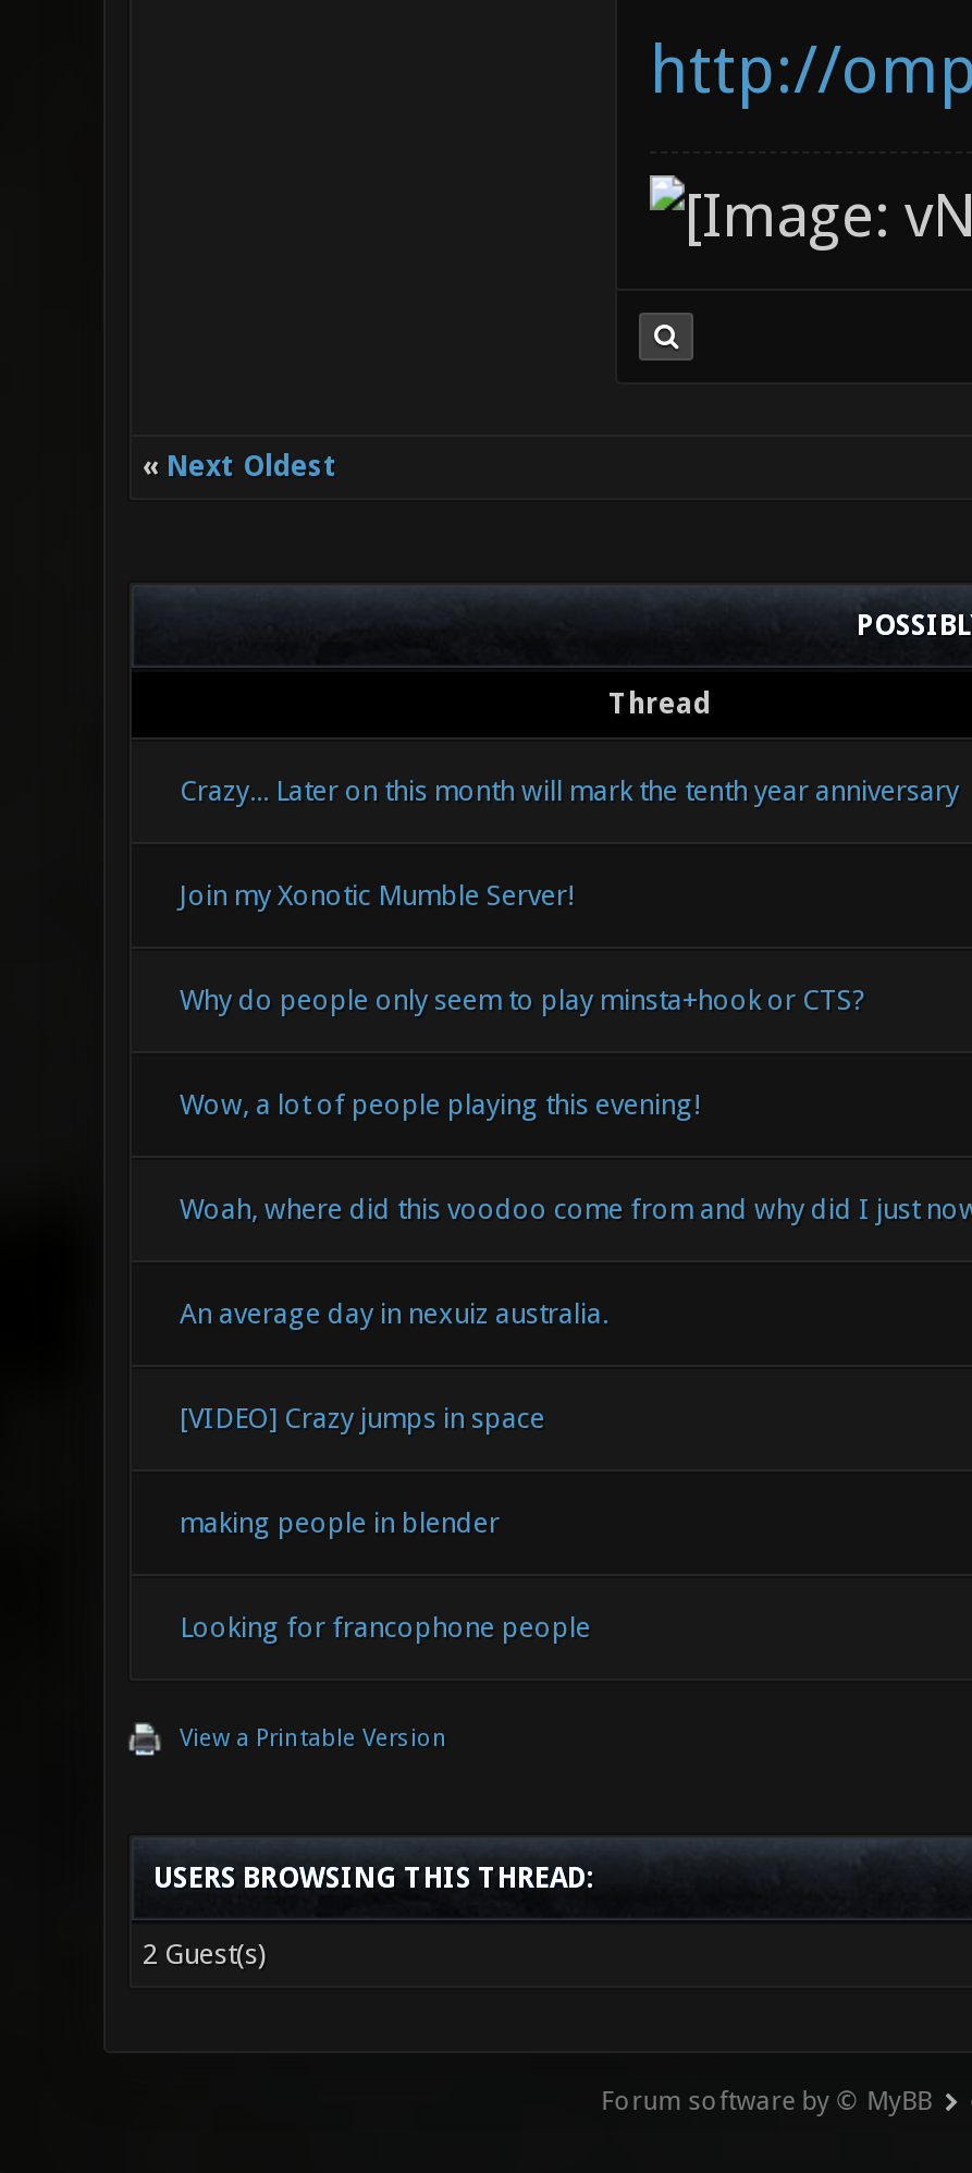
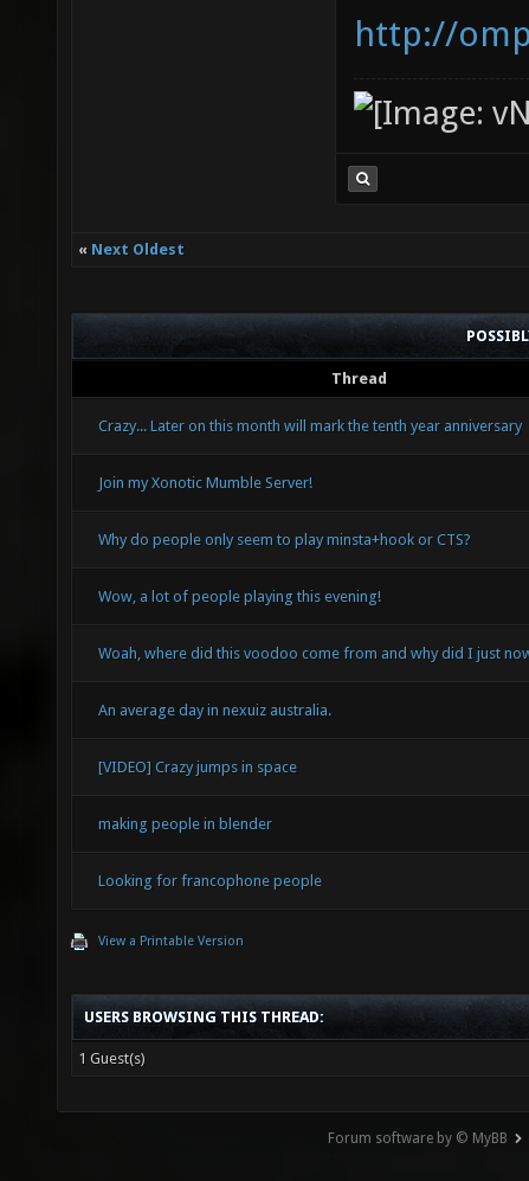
[143,1938,267,1970] 2 Guest(s) -> [78,1050,146,1067] 1 Guest(s)

